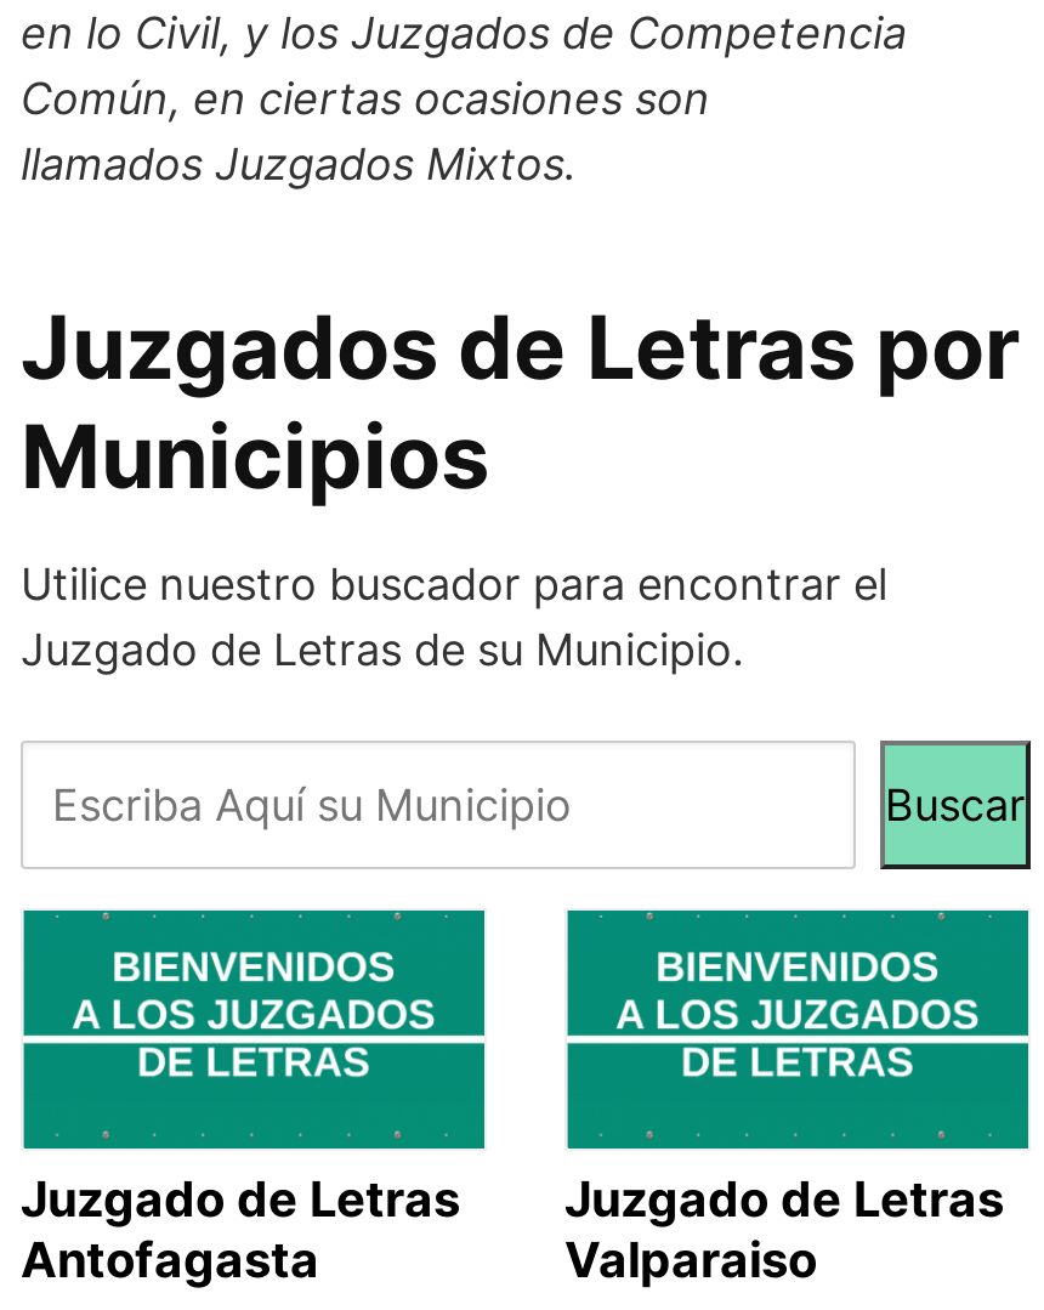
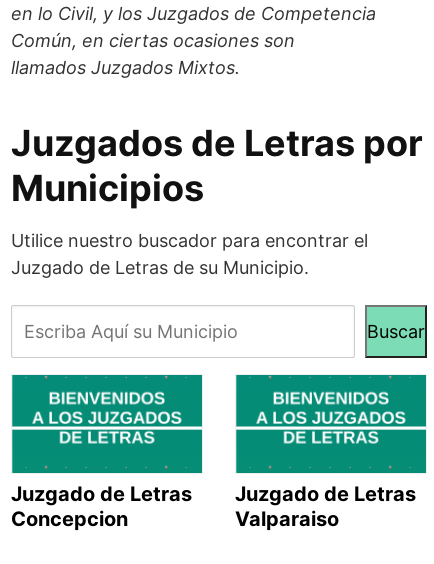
[21,1230,319,1288] Antofagasta -> [11,507,128,531] Concepcion

